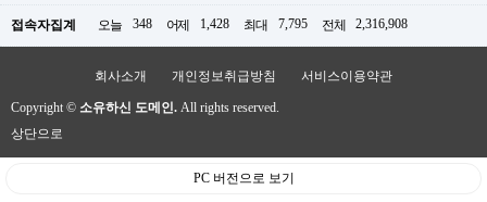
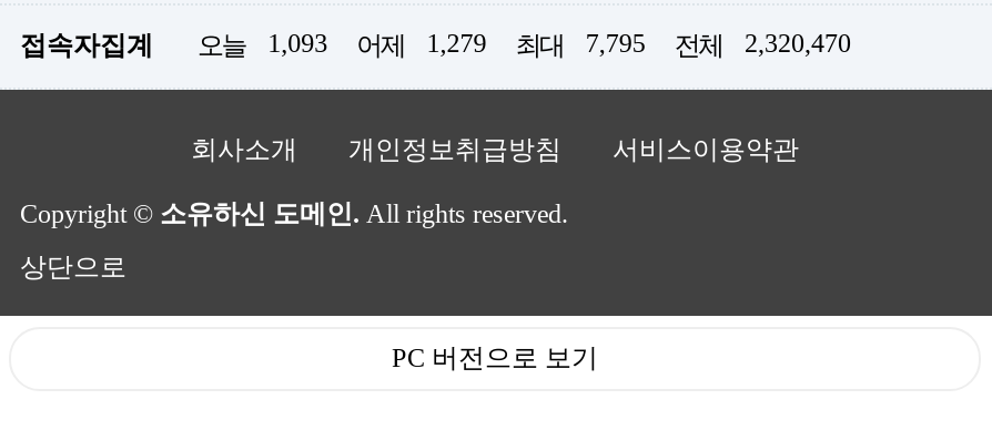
[132,17,152,32] 348 -> [268,28,328,59] 1,093
[200,17,230,32] 1,428 -> [427,28,486,59] 1,279
[356,17,408,32] 2,316,908 -> [744,28,851,59] 2,320,470

